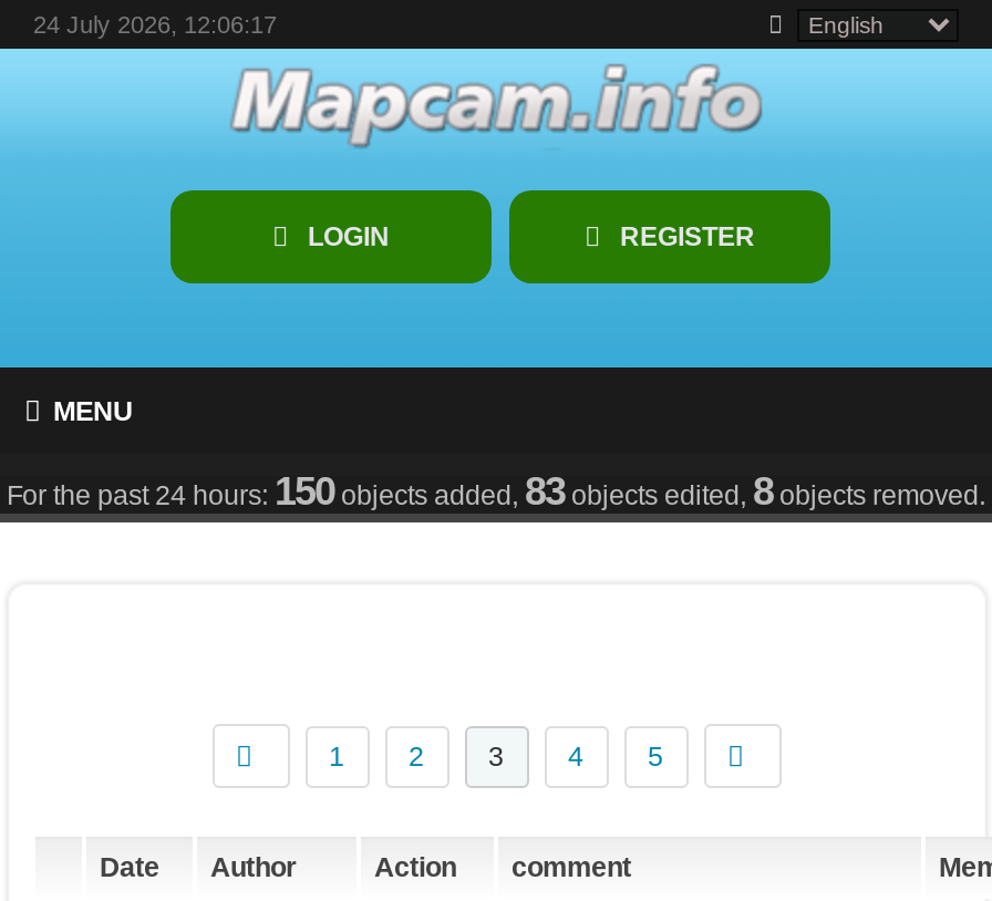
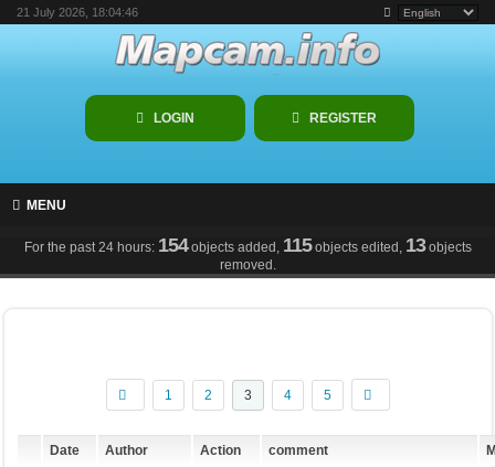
[33,11,277,38] 24 July 2026, 12:06:17 -> [17,6,138,19] 21 July 2026, 18:04:46
[7,469,985,514] For the past 24 hours: 150objects added, 83objects edited, 8objects removed. -> [24,234,471,273] For the past 24 hours: 154objects added, 115objects edited, 13objects | removed.

